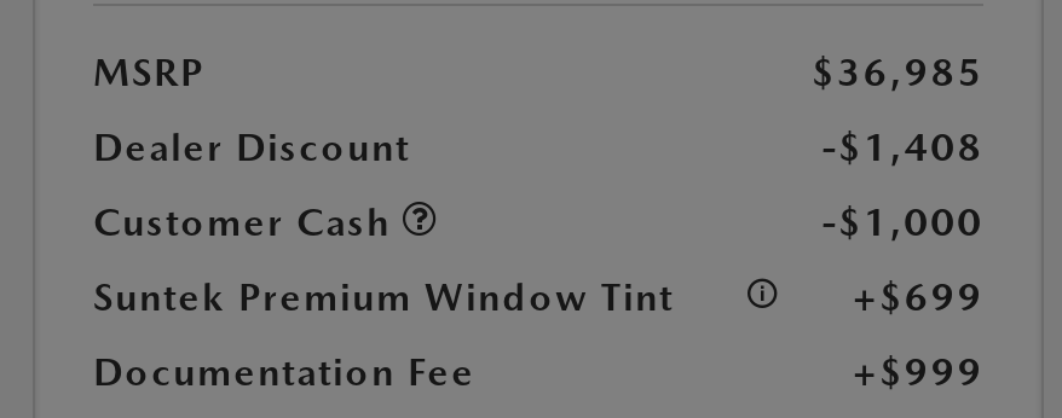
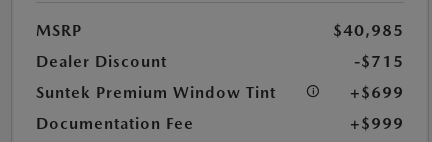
[812,50,983,96] $36,985 -> [333,21,404,40] $40,985
[93,125,983,246] -$1,408 | Customer Cash | -$1,000 -> [354,52,404,71] -$715

